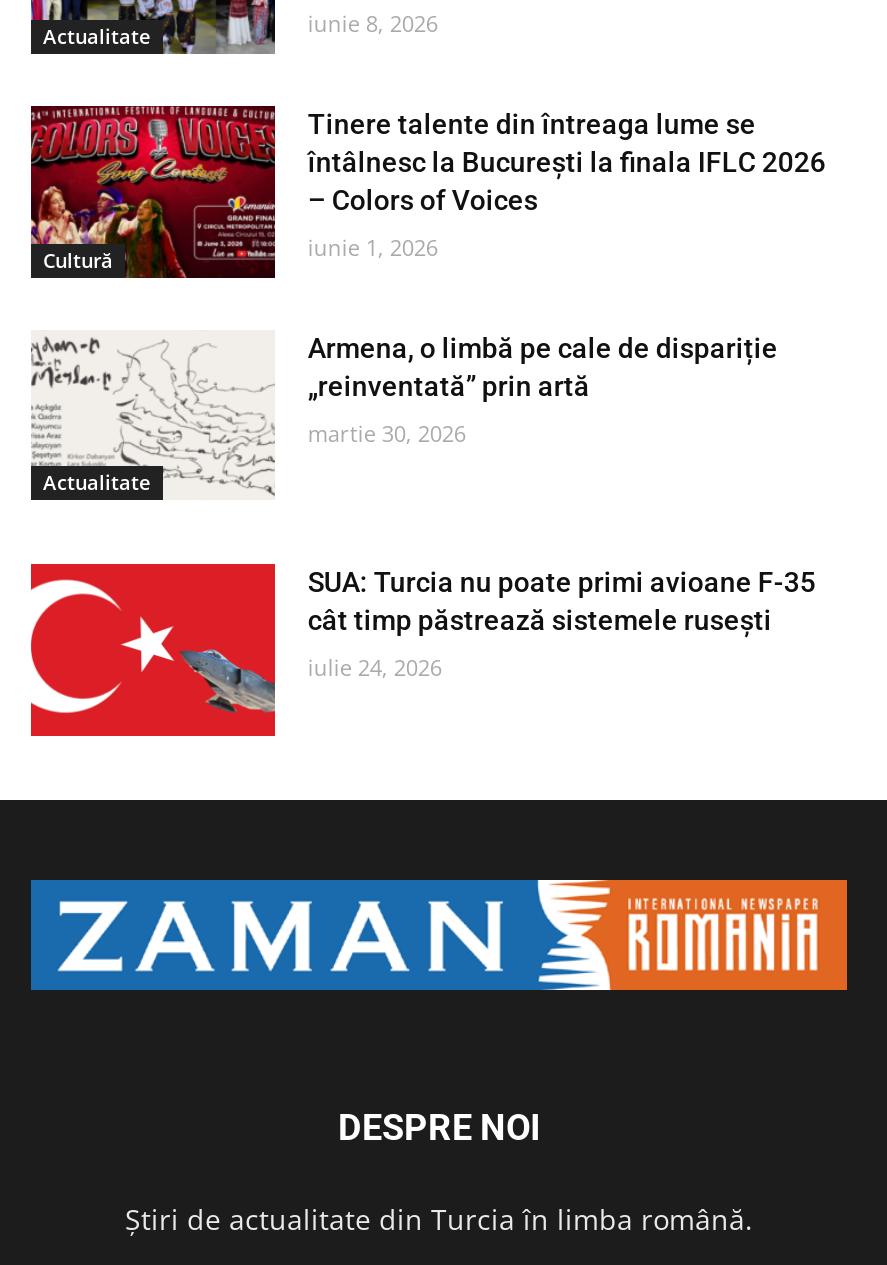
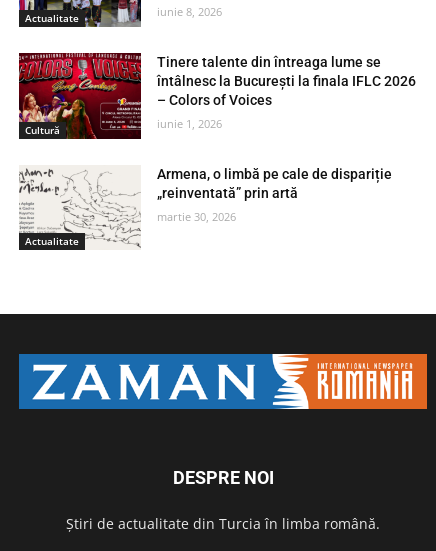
[29,562,816,738] [image] | SUA: Turcia nu poate primi avioane F-35 | cât timp păstrează sistemele rusești | iulie 24, 2026 -> none

